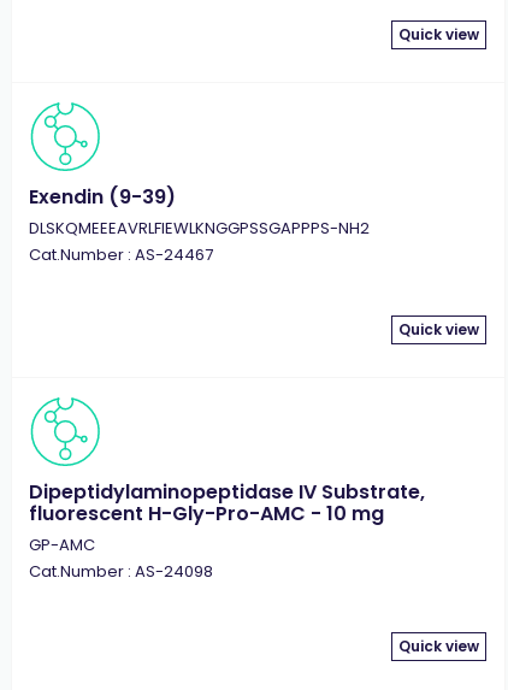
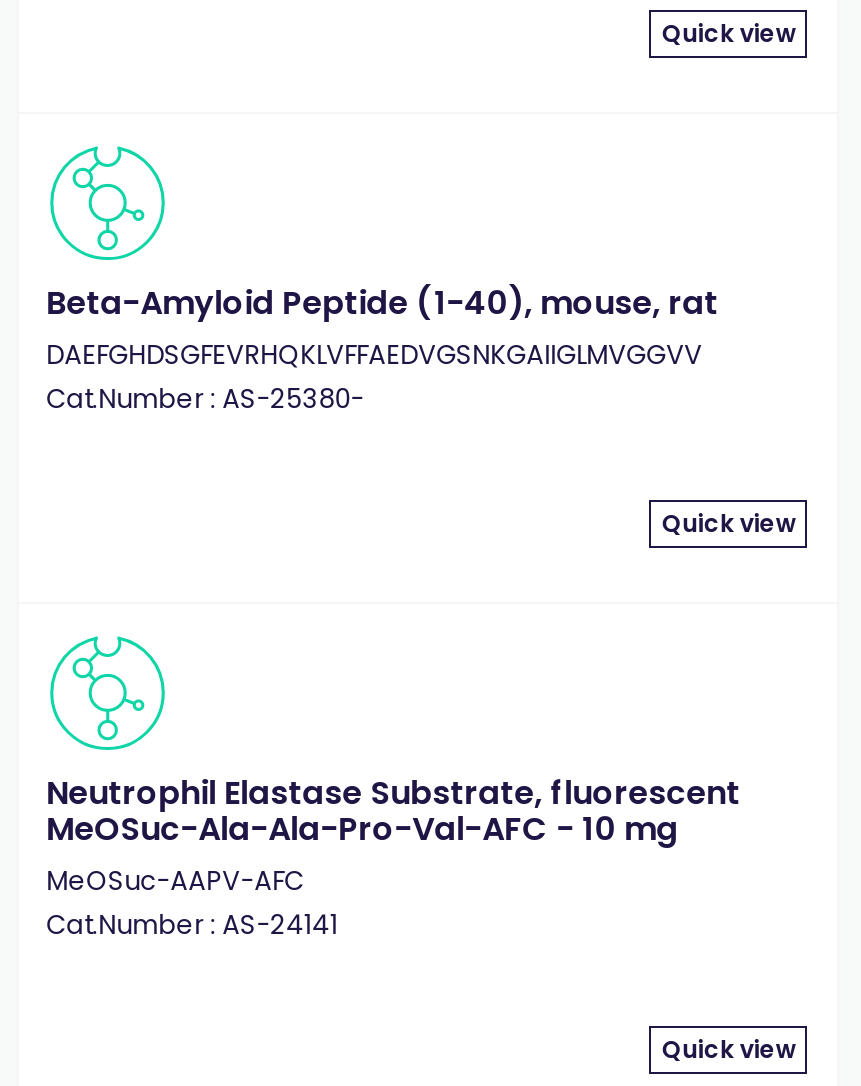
[29,183,369,266] Exendin (9-39) | DLSKQMEEEAVRLFIEWLKNGGPSSGAPPPS-NH2 | Cat.Number : AS-24467 -> [46,280,718,418] Beta-Amyloid Peptide (1-40), mouse, rat | DAEFGHDSGFEVRHQKLVFFAEDVGSNKGAIIGLMVGGVV | Cat.Number : AS-25380-
[29,478,425,583] Dipeptidylaminopeptidase IV Substrate, | fluorescent H-Gly-Pro-AMC - 10 mg | GP-AMC | Cat.Number : AS-24098 -> [46,770,740,944] Neutrophil Elastase Substrate, fluorescent | MeOSuc-Ala-Ala-Pro-Val-AFC - 10 mg | MeOSuc-AAPV-AFC | Cat.Number : AS-24141

